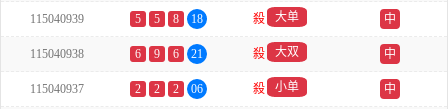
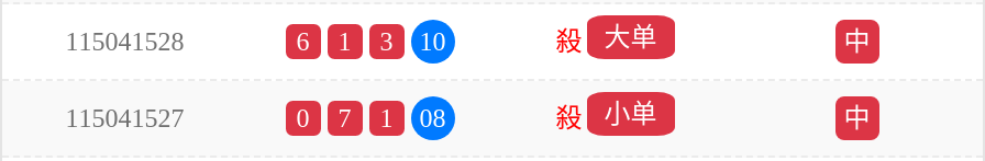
[30,12,203,26] 115040939 | 5 | 5 | 8 | 18 -> [66,26,446,57] 115041528 | 6 | 1 | 3 | 10
[30,45,396,96] 115040938 | 6 | 9 | 6 | 21 | 殺 | 大双 | 中 | 115040937 | 2 | 2 | 2 | 06 -> [66,103,446,134] 115041527 | 0 | 7 | 1 | 08

